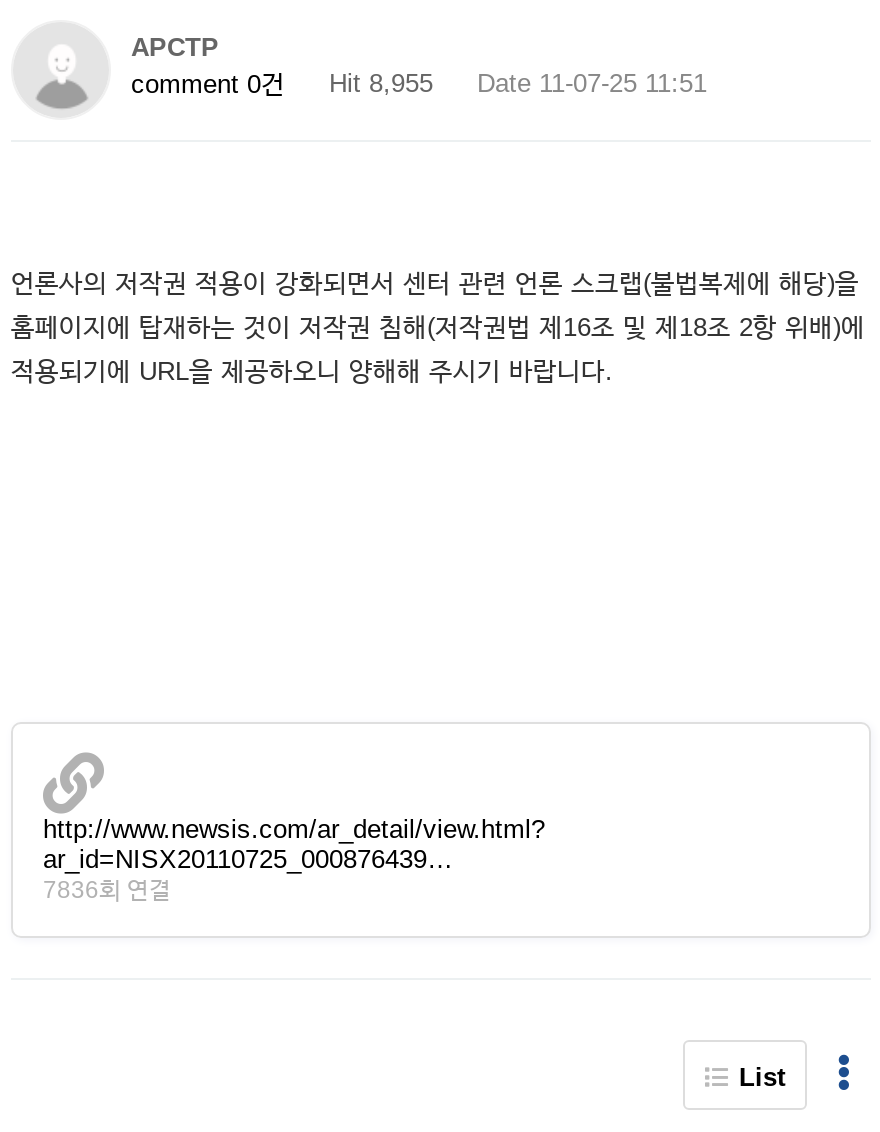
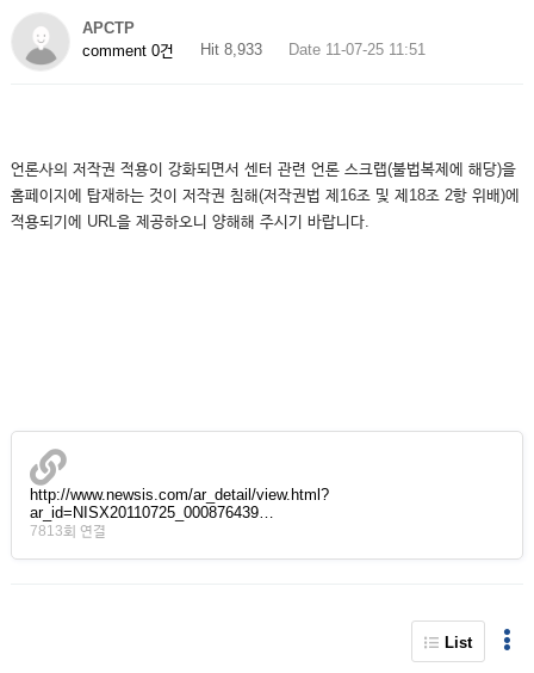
[131,68,707,99] comment 0건 Hit 8,955 Date 11-07-25 11:51 -> [82,41,426,59] comment 0건 Hit 8,933 Date 11-07-25 11:51
[43,876,171,904] 7836회 연결 -> [30,523,106,539] 7813회 연결

